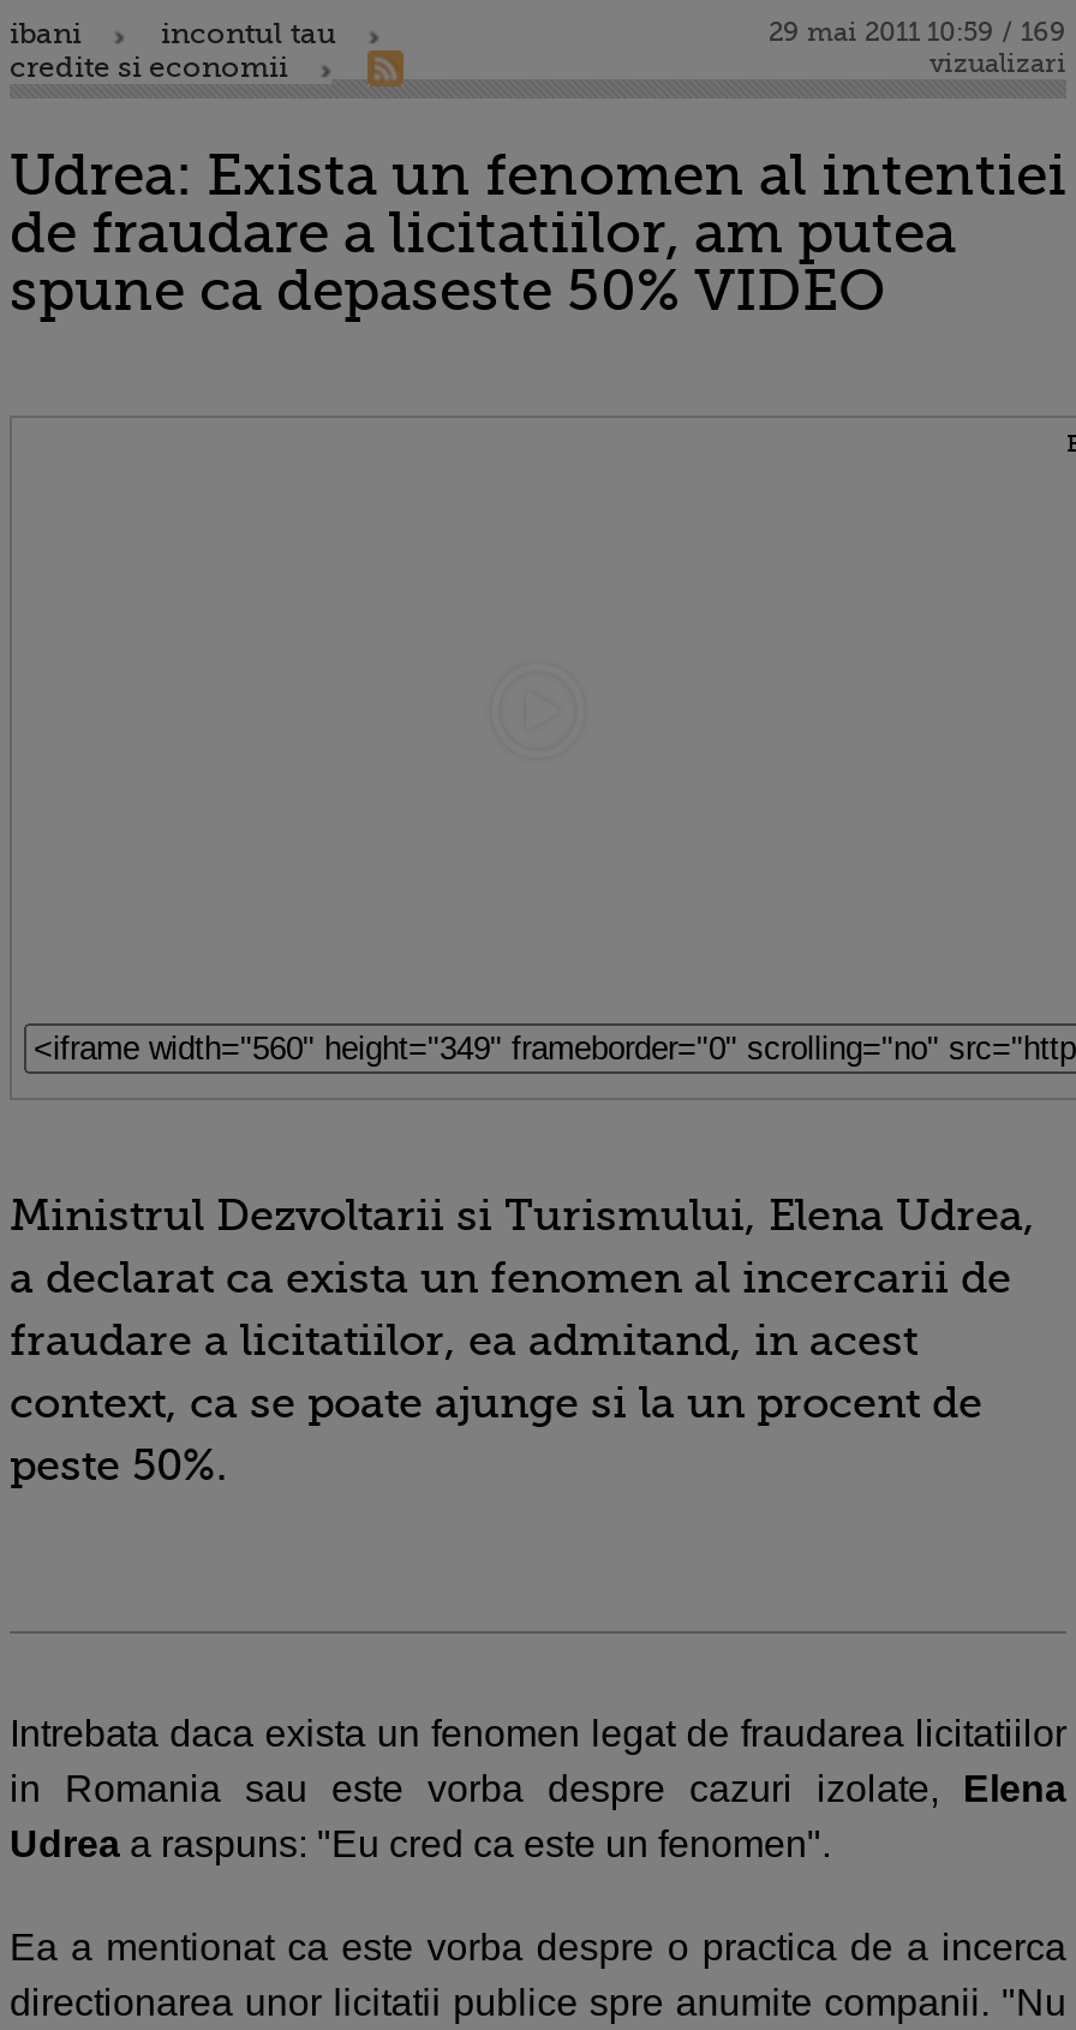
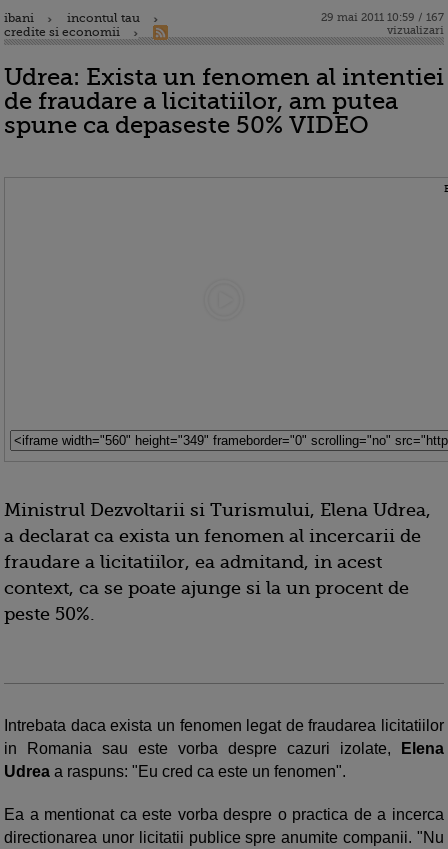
[769,17,1066,48] 29 mai 2011 10:59 / 169 -> [321,11,444,24] 29 mai 2011 10:59 / 167

